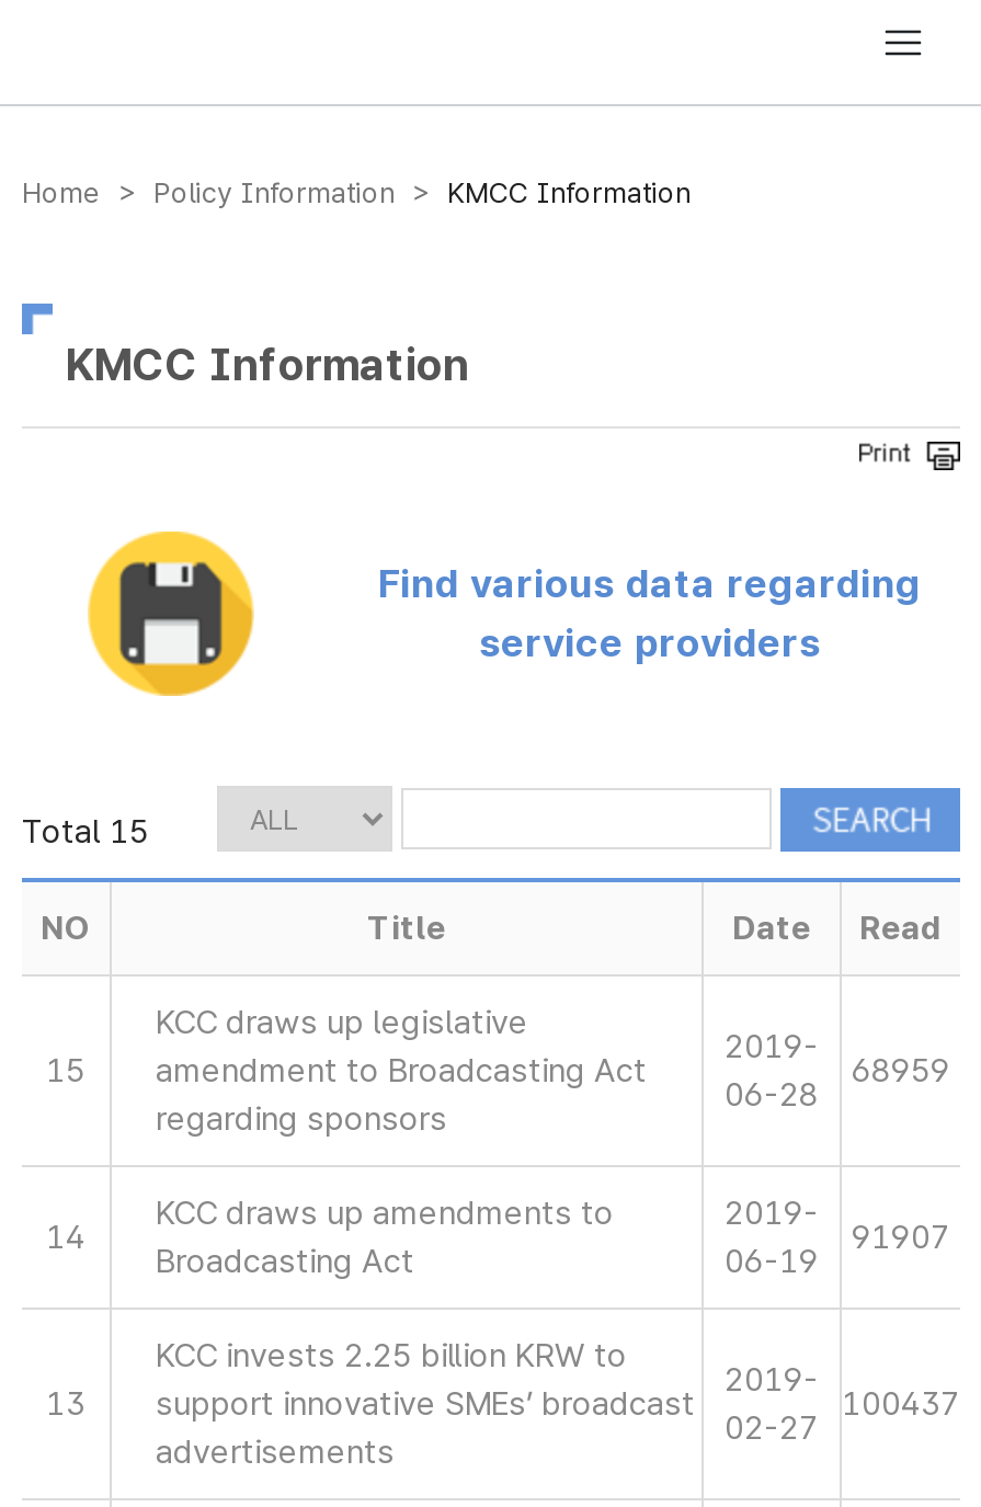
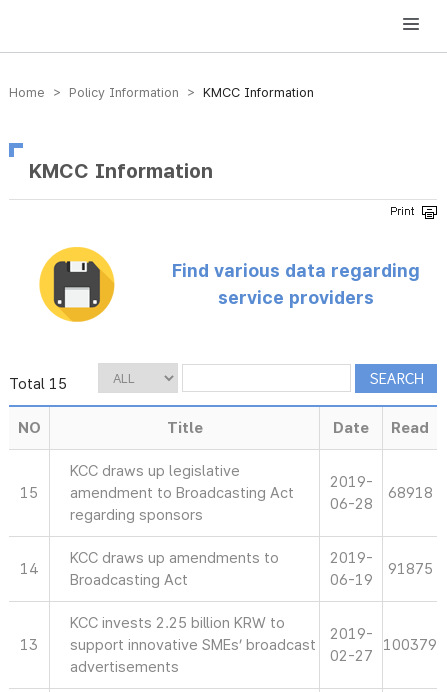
[852,1051,950,1091] 68959 -> [387,484,432,502] 68918
[852,1218,950,1257] 91907 -> [387,560,432,578] 91875
[842,1384,960,1424] 100437 -> [383,636,437,654] 100379

